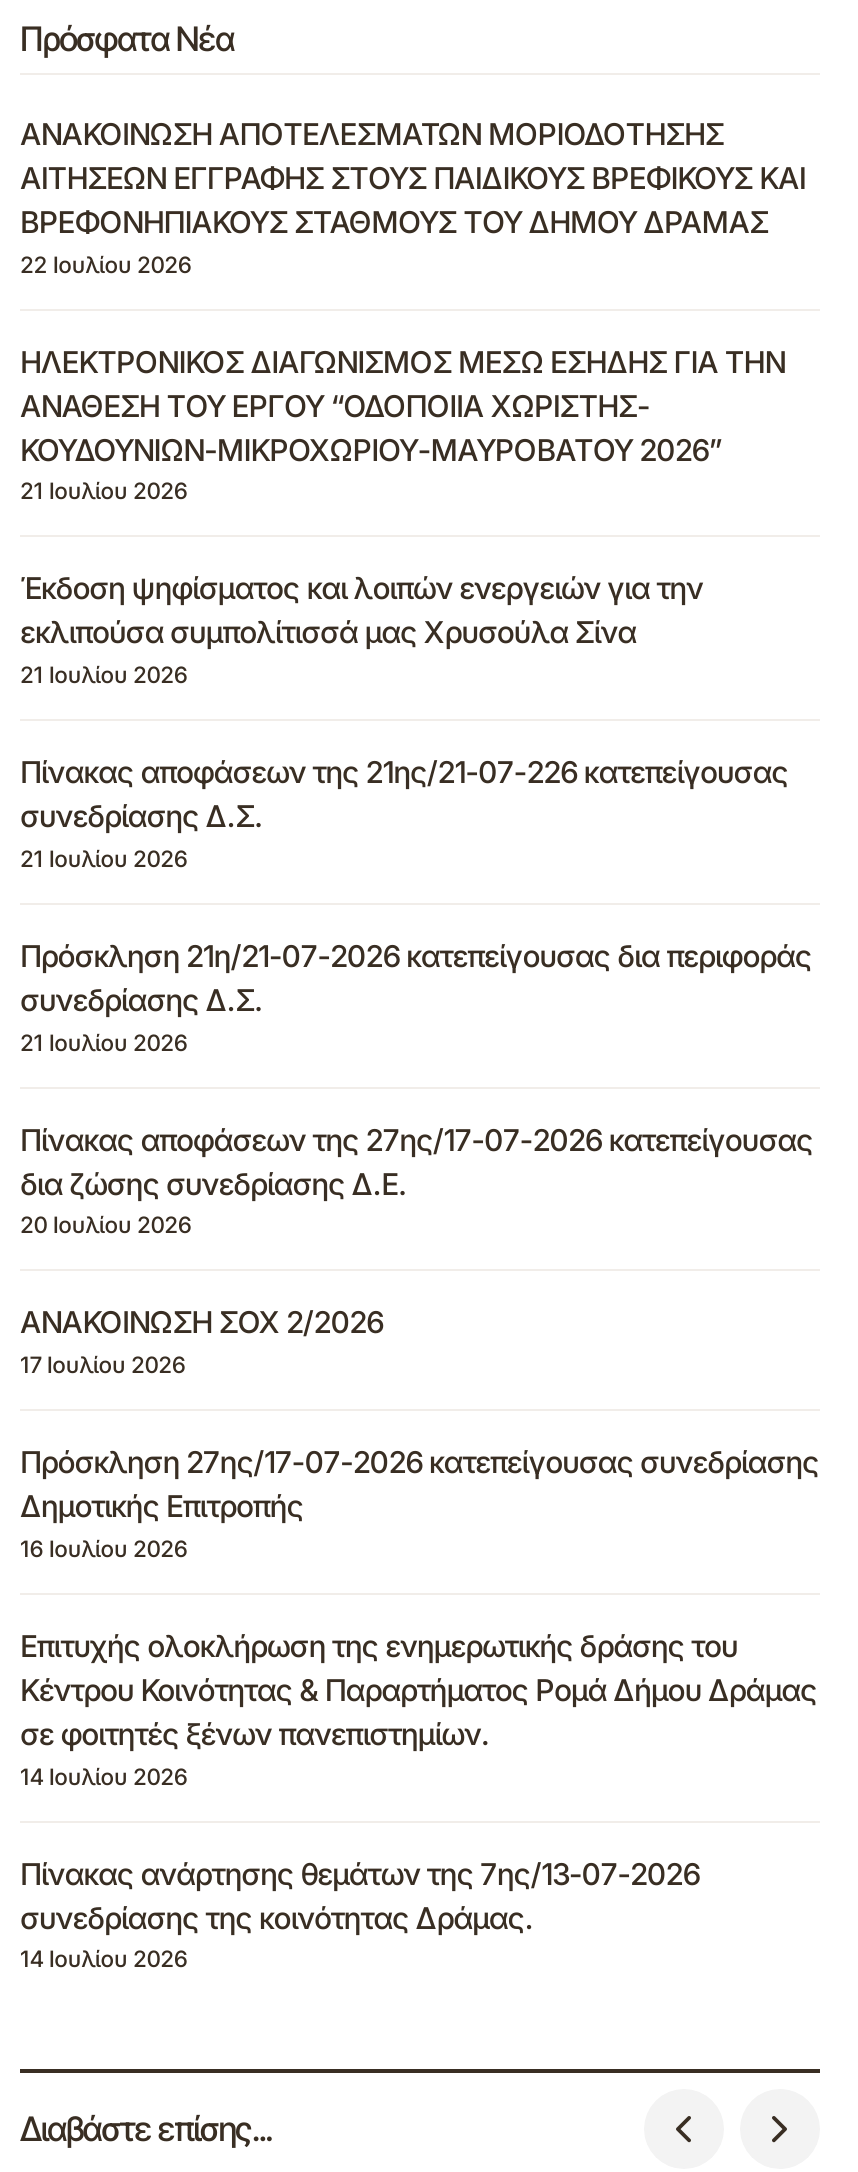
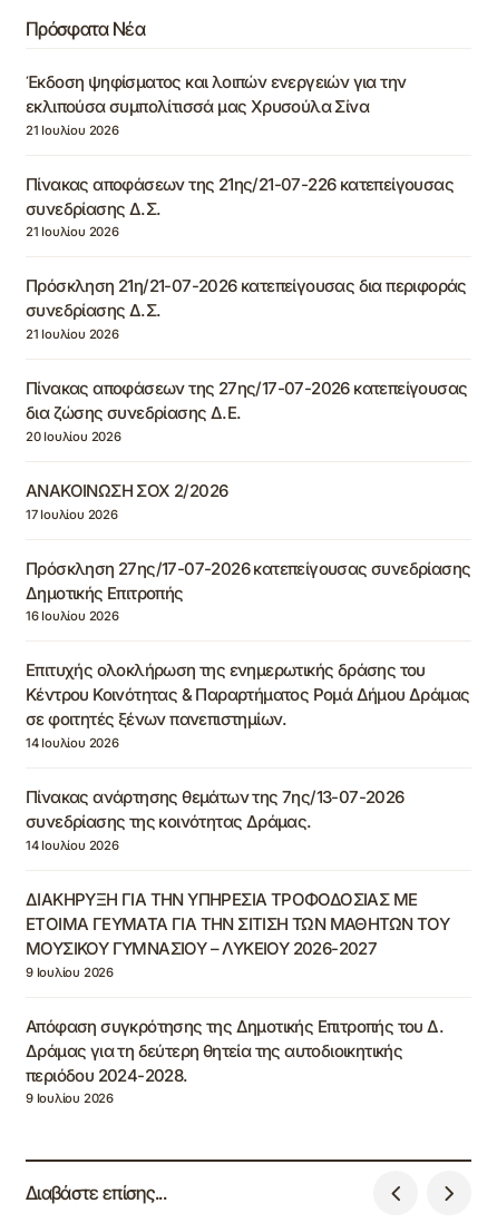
[20,115,806,506] ΑΝΑΚΟΙΝΩΣΗ ΑΠΟΤΕΛΕΣΜΑΤΩΝ ΜΟΡΙΟΔΟΤΗΣΗΣ | ΑΙΤΗΣΕΩΝ ΕΓΓΡΑΦΗΣ ΣΤΟΥΣ ΠΑΙΔΙΚΟΥΣ ΒΡΕΦΙΚΟΥΣ ΚΑΙ | ΒΡΕΦΟΝΗΠΙΑΚΟΥΣ ΣΤΑΘΜΟΥΣ ΤΟΥ ΔΗΜΟΥ ΔΡΑΜΑΣ | 22 Ιουλίου 2026 | ΗΛΕΚΤΡΟΝΙΚΟΣ ΔΙΑΓΩΝΙΣΜΟΣ ΜΕΣΩ ΕΣΗΔΗΣ ΓΙΑ ΤΗΝ | ΑΝΑΘΕΣΗ ΤΟΥ ΕΡΓΟΥ “ΟΔΟΠΟΙΙΑ ΧΩΡΙΣΤΗΣ- | ΚΟΥΔΟΥΝΙΩΝ-ΜΙΚΡΟΧΩΡΙΟΥ-ΜΑΥΡΟΒΑΤΟΥ 2026” | 21 Ιουλίου 2026 -> none
moved [20,570,819,1974] -> [26,71,471,853]: Έκδοση ψηφίσματος και λοιπών ενεργειών για την | εκλιπούσα συμπολίτισσά μας Χρυσούλα Σίνα | 21 Ιουλίου 2026 | ... | συνεδρίασης της κοινότητας Δράμας. | 14 Ιουλίου 2026
none -> [26,889,449,1106] ΔΙΑΚΗΡΥΞΗ ΓΙΑ ΤΗΝ ΥΠΗΡΕΣΙΑ ΤΡΟΦΟΔΟΣΙΑΣ ΜΕ | ΕΤΟΙΜΑ ΓΕΥΜΑΤΑ ΓΙΑ ΤΗΝ ΣΙΤΙΣΗ ΤΩΝ ΜΑΘΗΤΩΝ ΤΟΥ | ΜΟΥΣΙΚΟΥ ΓΥΜΝΑΣΙΟΥ – ΛΥΚΕΙΟΥ 2026-2027 | 9 Ιουλίου 2026 | Απόφαση συγκρότησης της Δημοτικής Επιτροπής του Δ. | Δράμας για τη δεύτερη θητεία της αυτοδιοικητικής | περιόδου 2024-2028. | 9 Ιουλίου 2026

